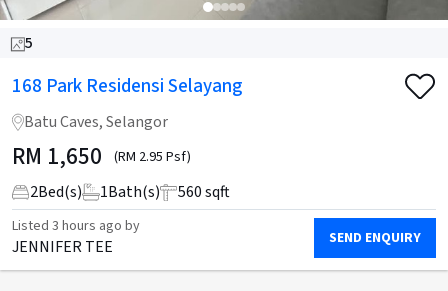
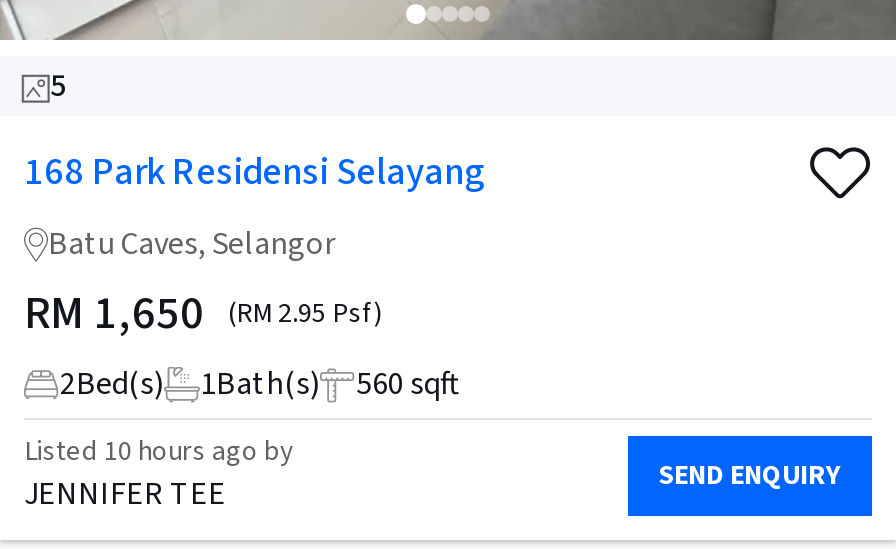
[12,216,140,236] Listed 3 hours ago by -> [24,432,294,472] Listed 10 hours ago by

